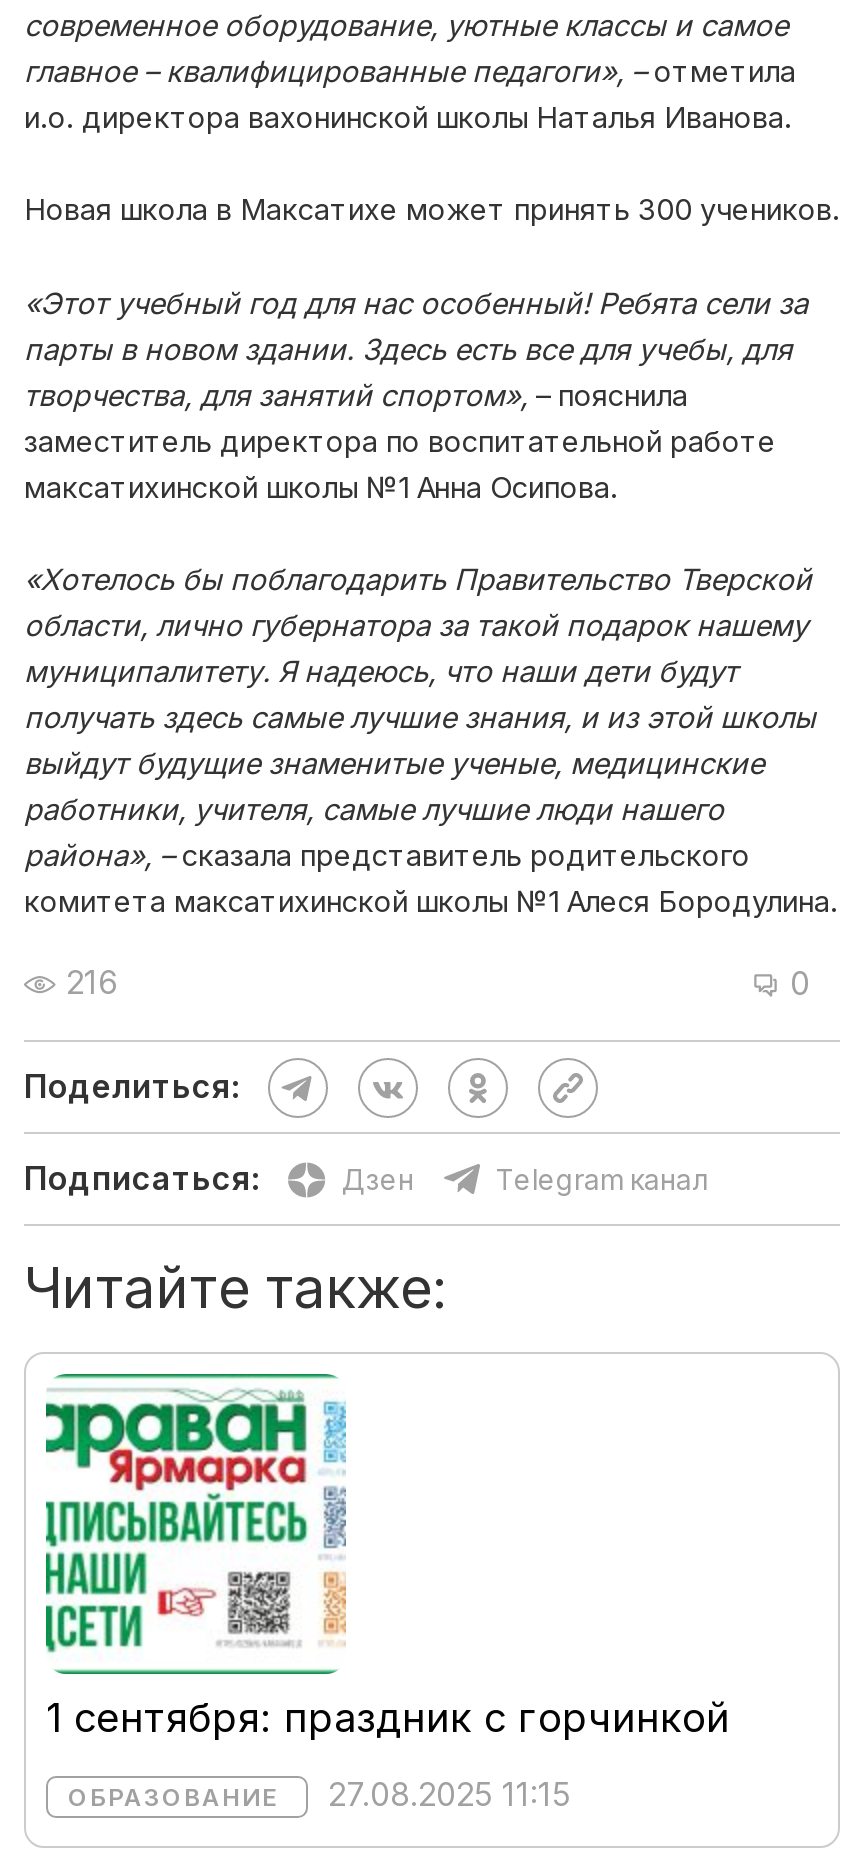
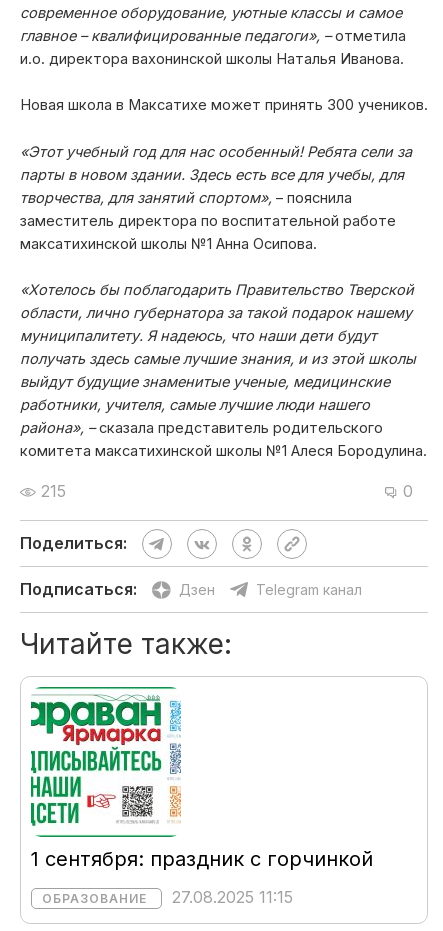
[56,962,118,1002] 216 -> [36,481,66,501] 215

